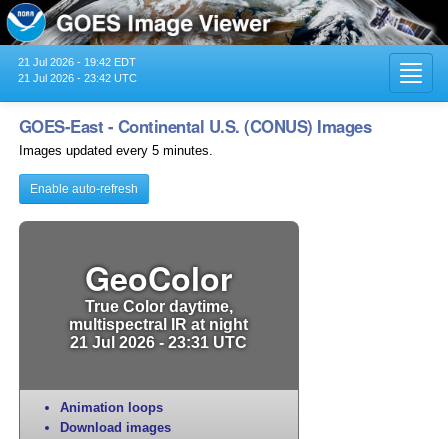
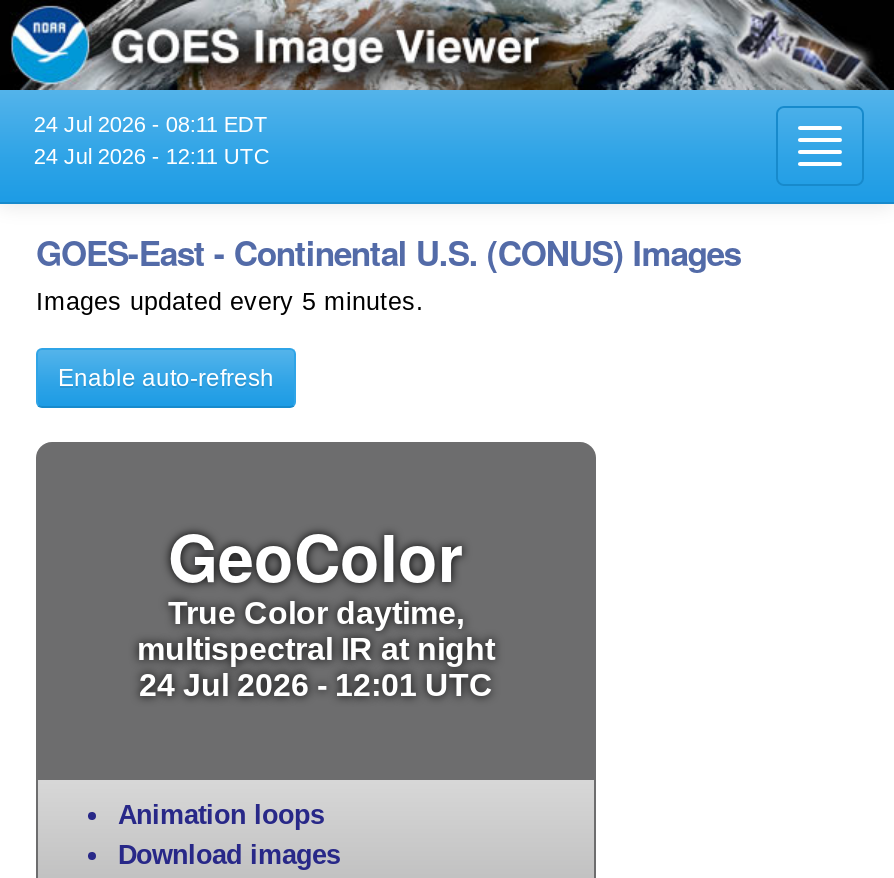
[18,56,136,68] 21 Jul 2026 - 19:42 EDT -> [34,112,268,136] 24 Jul 2026 - 08:11 EDT
[18,72,137,84] 21 Jul 2026 - 23:42 UTC -> [34,144,270,168] 24 Jul 2026 - 12:11 UTC
[70,333,247,351] 21 Jul 2026 - 23:31 UTC -> [139,666,493,702] 24 Jul 2026 - 12:01 UTC

